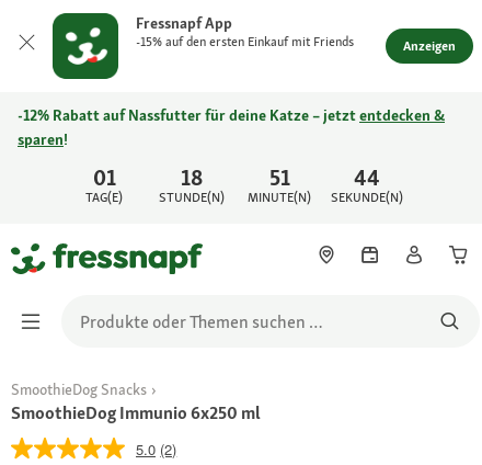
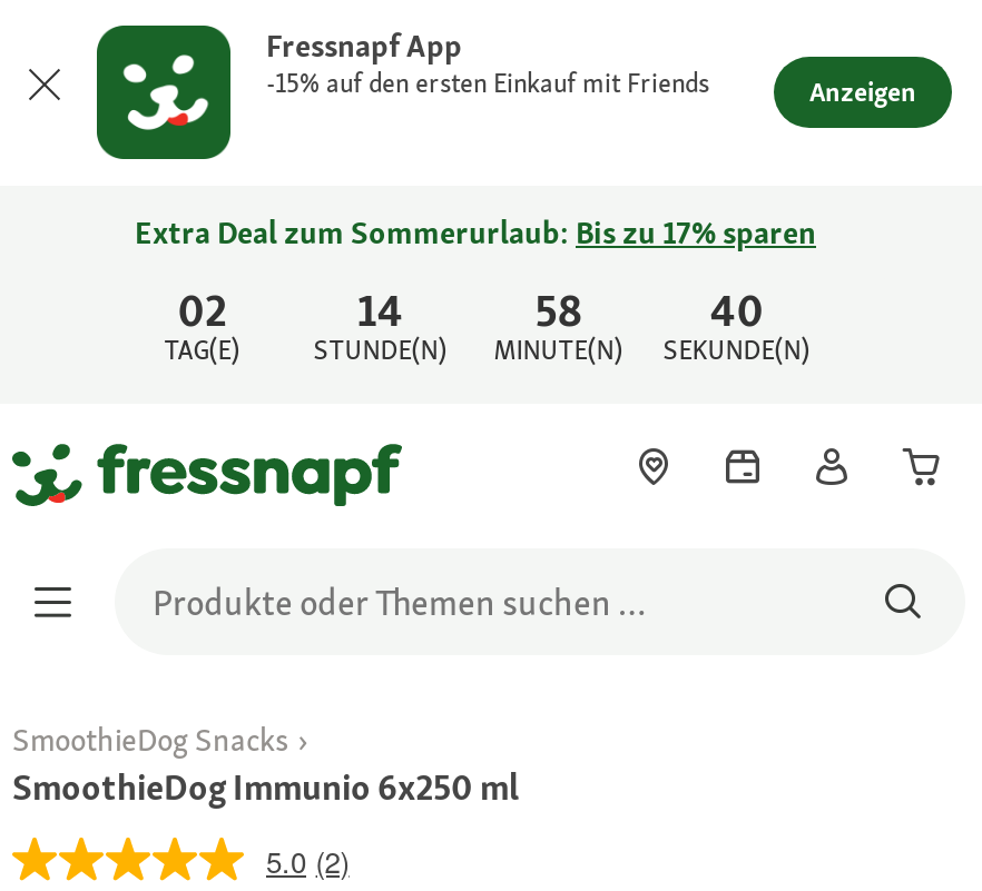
[18,105,445,149] -12% Rabatt auf Nassfutter für deine Katze – jetzt entdecken & | sparen! -> [135,212,816,253] Extra Deal zum Sommerurlaub: Bis zu 17% sparen
[93,163,116,192] 01 -> [178,281,227,339] 02
[181,163,203,192] 18 -> [357,281,404,339] 14
[269,163,290,192] 51 -> [535,281,582,339] 58
[354,163,380,192] 44 -> [710,281,763,339] 40

